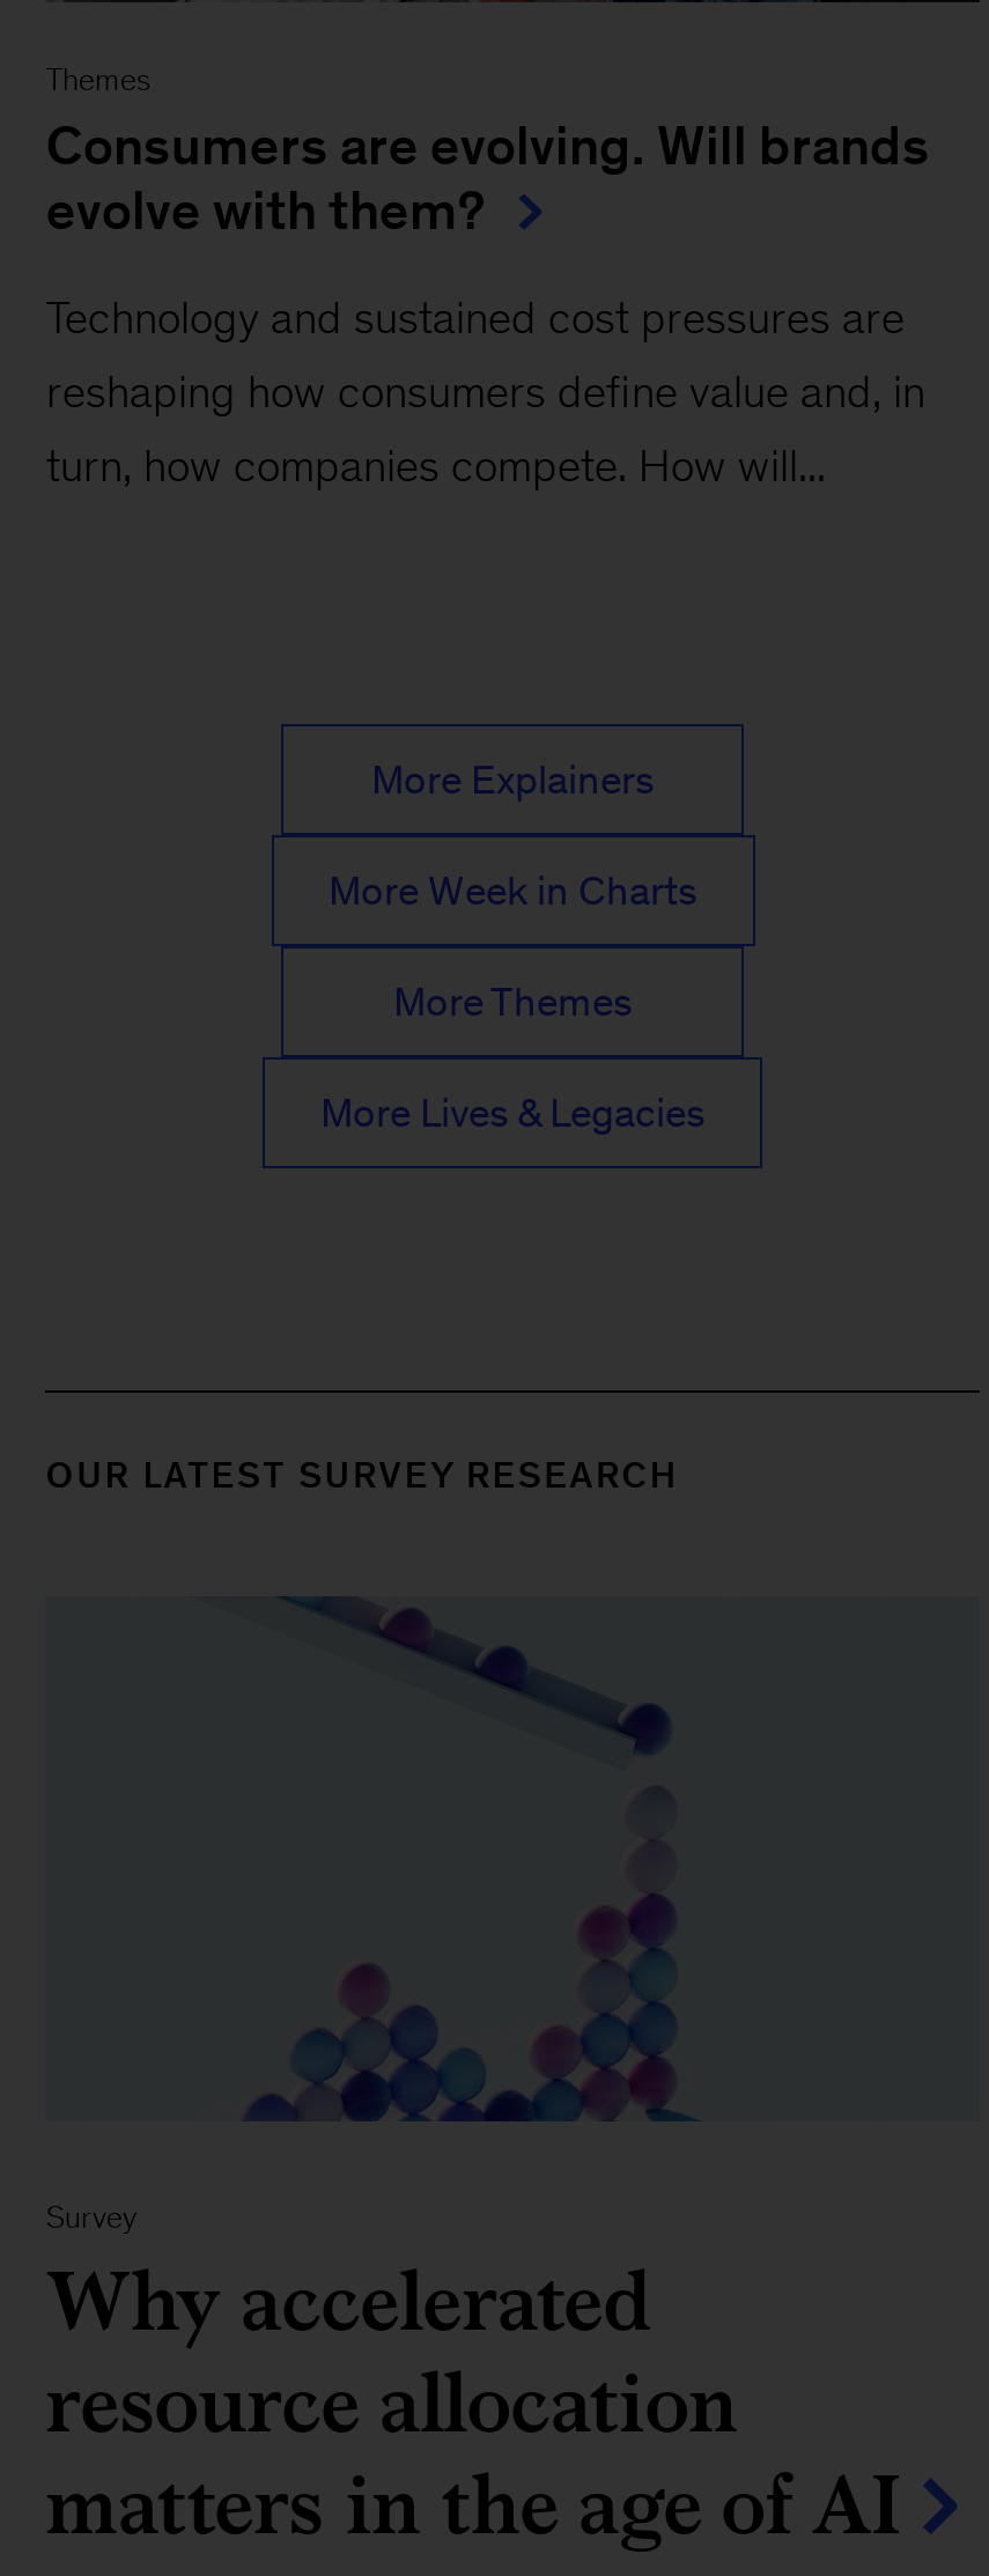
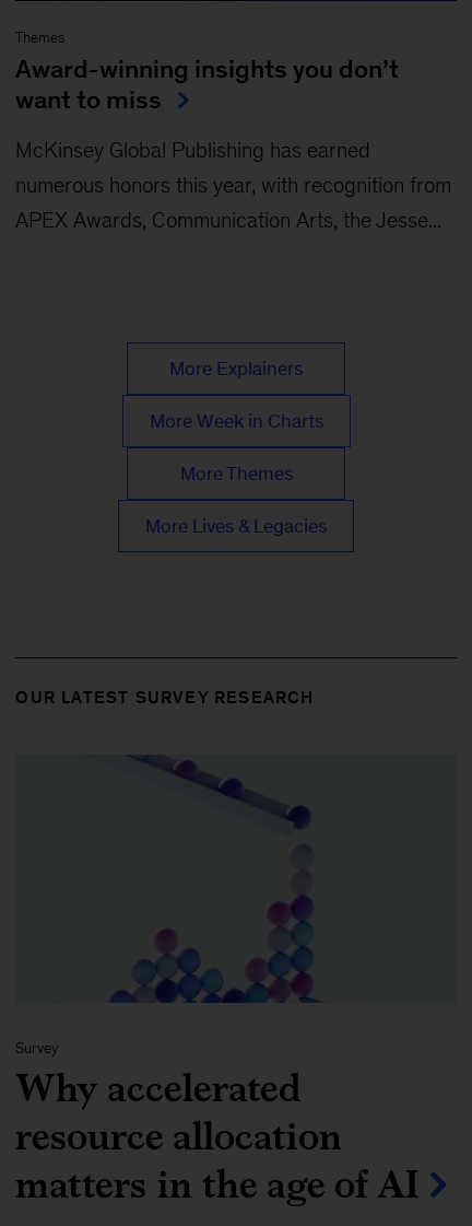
[46,116,930,241] Consumers are evolving. Will brands | evolve with them? -> [16,55,399,114] Award-winning insights you don’t | want to miss
[46,292,904,343] Technology and sustained cost pressures are -> [16,138,371,162] McKinsey Global Publishing has earned
[46,366,925,417] reshaping how consumers define value and, in -> [16,173,452,197] numerous honors this year, with recognition from
[46,440,826,491] turn, how companies compete. How will... -> [16,208,442,232] APEX Awards, Communication Arts, the Jesse...

